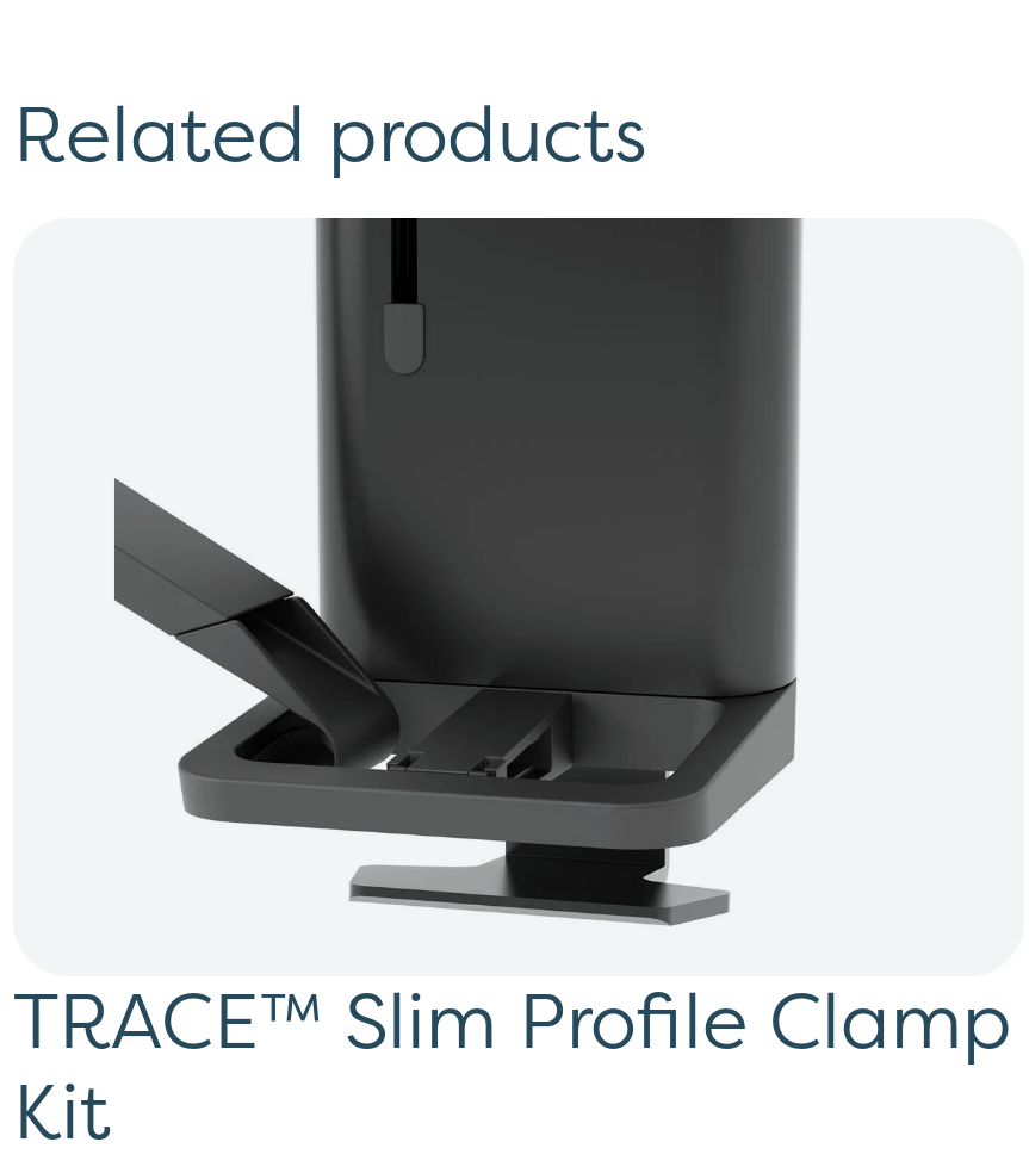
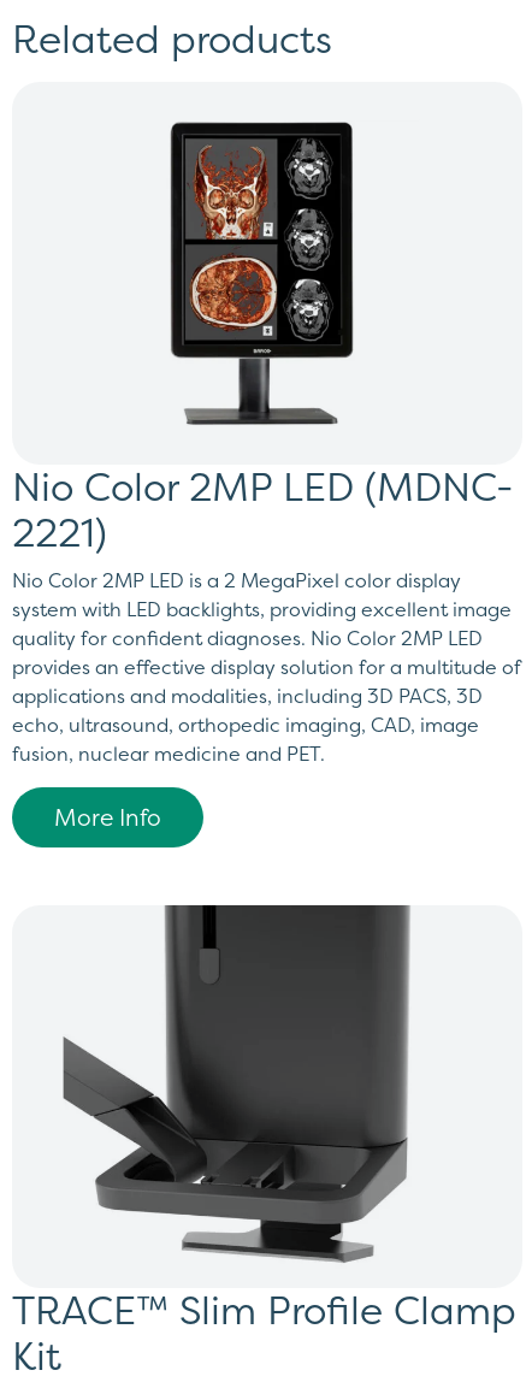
none -> [12,120,520,833] [image] | Nio Color 2MP LED (MDNC- | 2221) | Nio Color 2MP LED is a 2 MegaPixel color display | system with LED backlights, providing excellent image | quality for confident diagnoses. Nio Color 2MP LED | provides an effective display solution for a multitude of | applications and modalities, including 3D PACS, 3D | echo, ultrasound, orthopedic imaging, CAD, image | fusion, nuclear medicine and PET. | More Info

